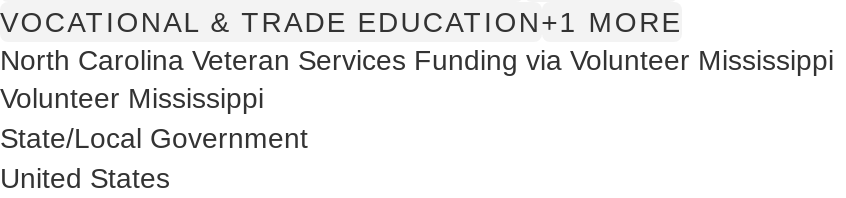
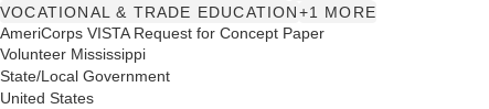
[0,44,834,76] North Carolina Veteran Services Funding via Volunteer Mississippi -> [0,24,325,42] AmeriCorps VISTA Request for Concept Paper

